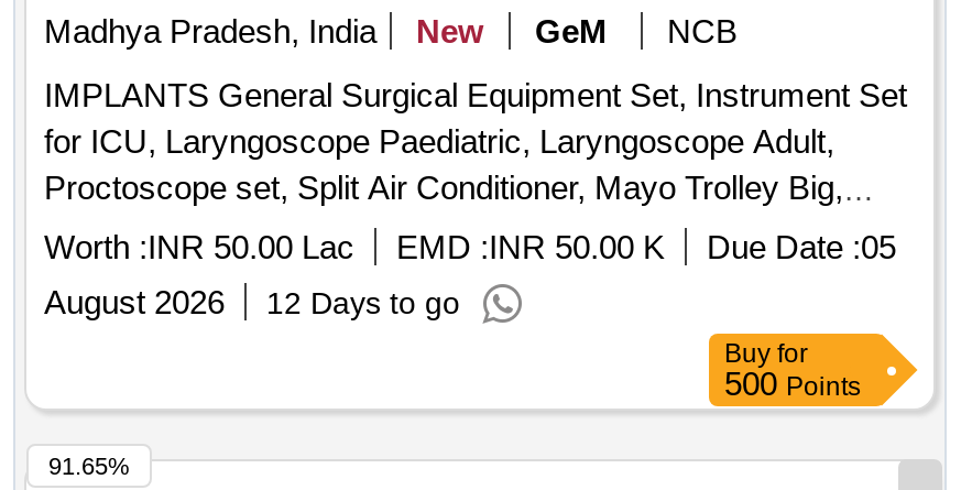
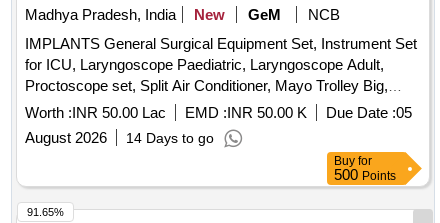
[44,283,460,321] August 2026 12 Days to go -> [25,129,214,146] August 2026 14 Days to go

